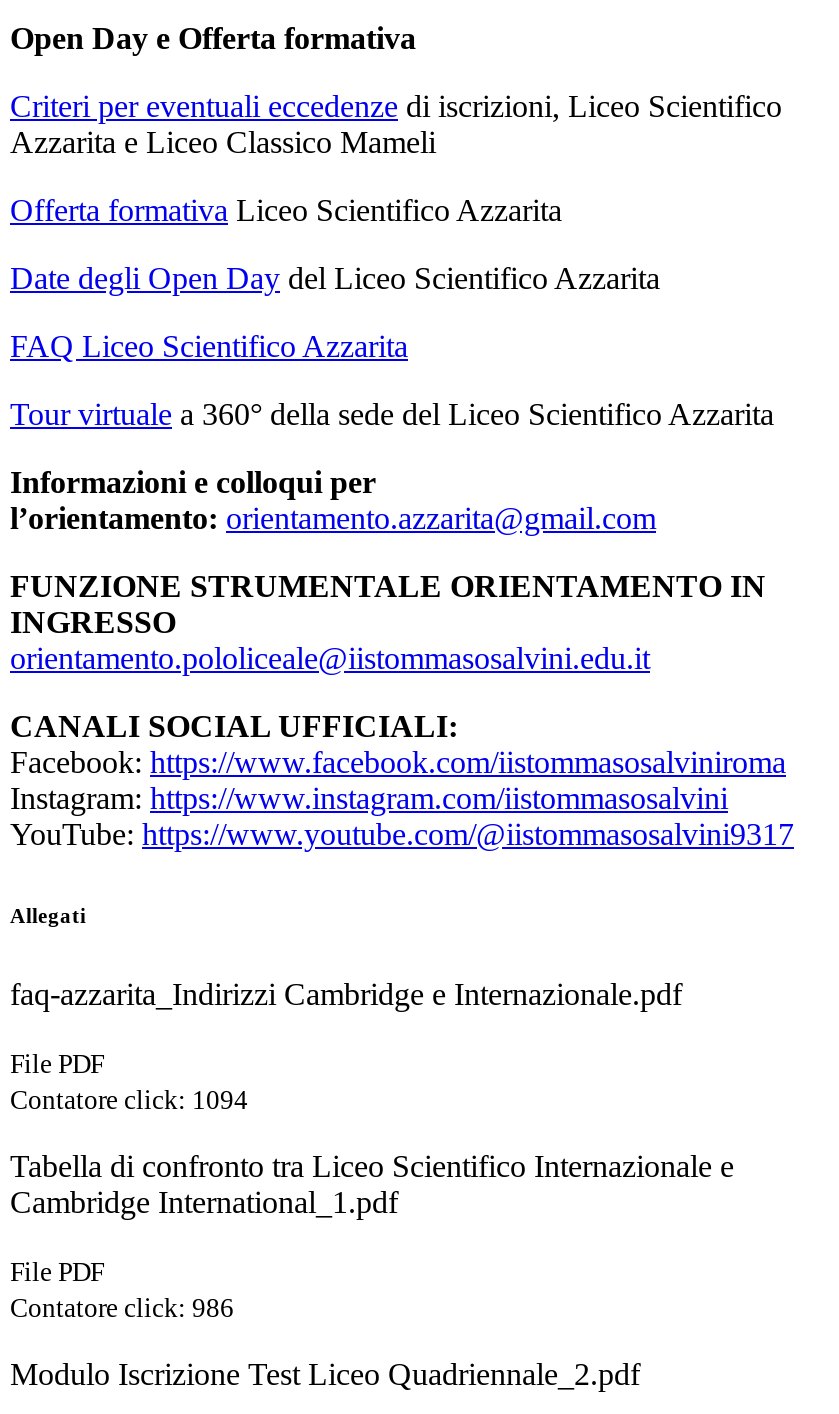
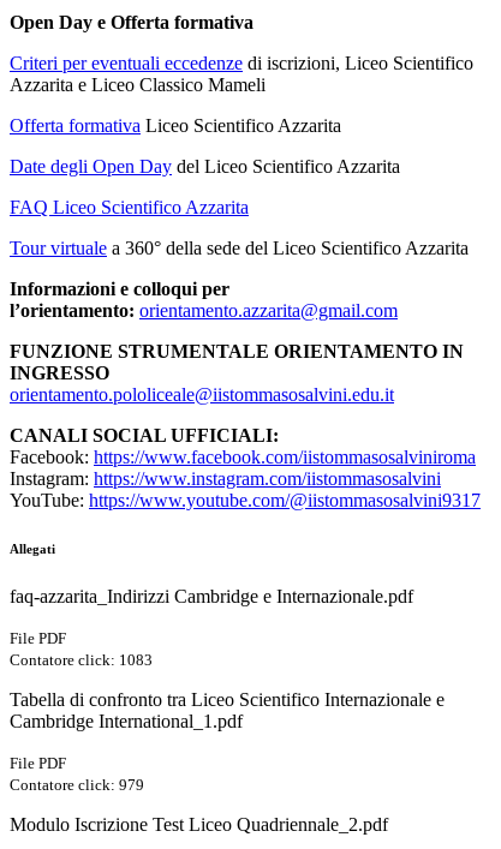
[10,1085,248,1115] Contatore click: 1094 -> [10,651,153,669] Contatore click: 1083
[10,1293,234,1323] Contatore click: 986 -> [10,776,144,794] Contatore click: 979

